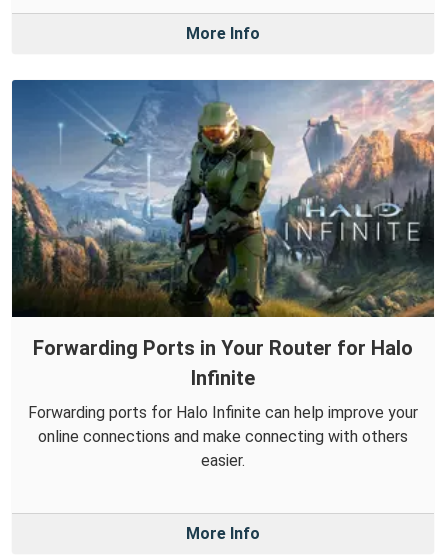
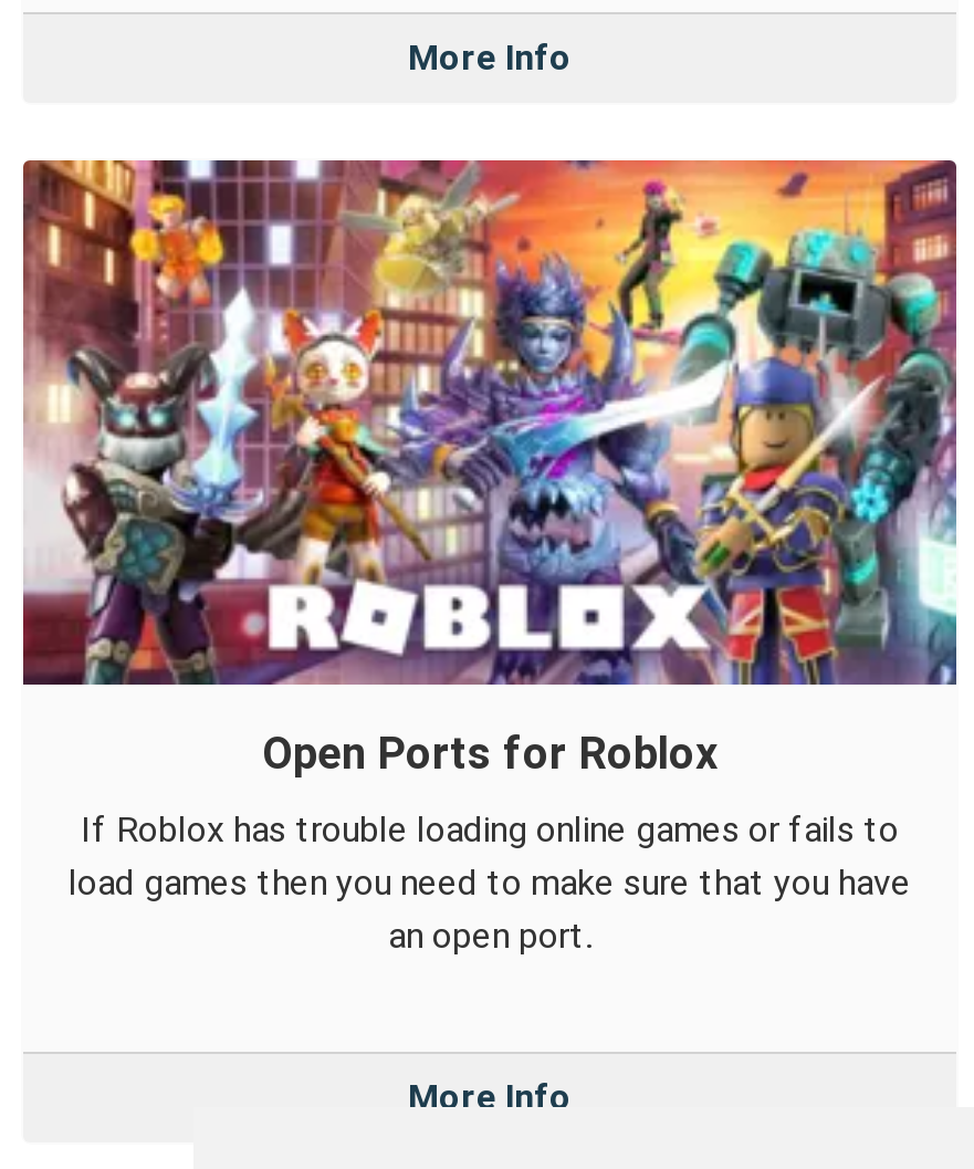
[11,79,435,390] [image] | Forwarding Ports in Your Router for Halo | Infinite -> [21,158,959,779] [image] | Open Ports for Roblox
[28,403,418,470] Forwarding ports for Halo Infinite can help improve your | online connections and make connecting with others | easier. -> [69,808,911,956] If Roblox has trouble loading online games or fails to | load games then you need to make sure that you have | an open port.

